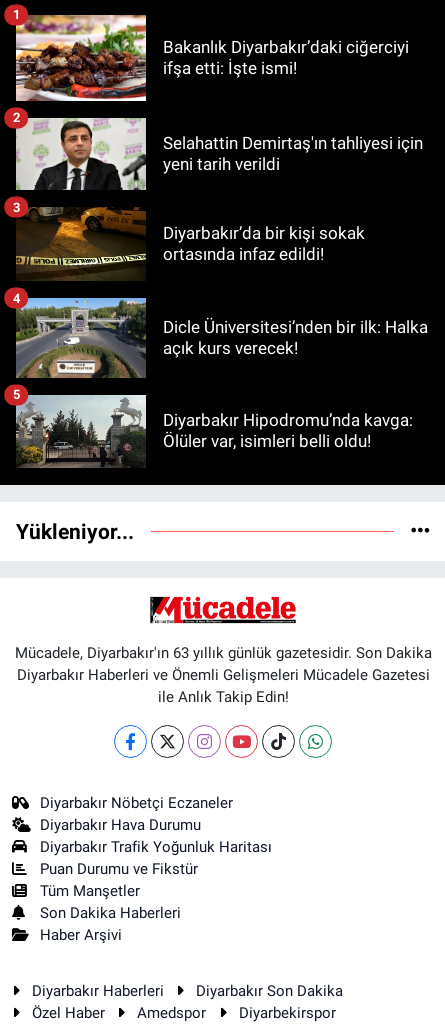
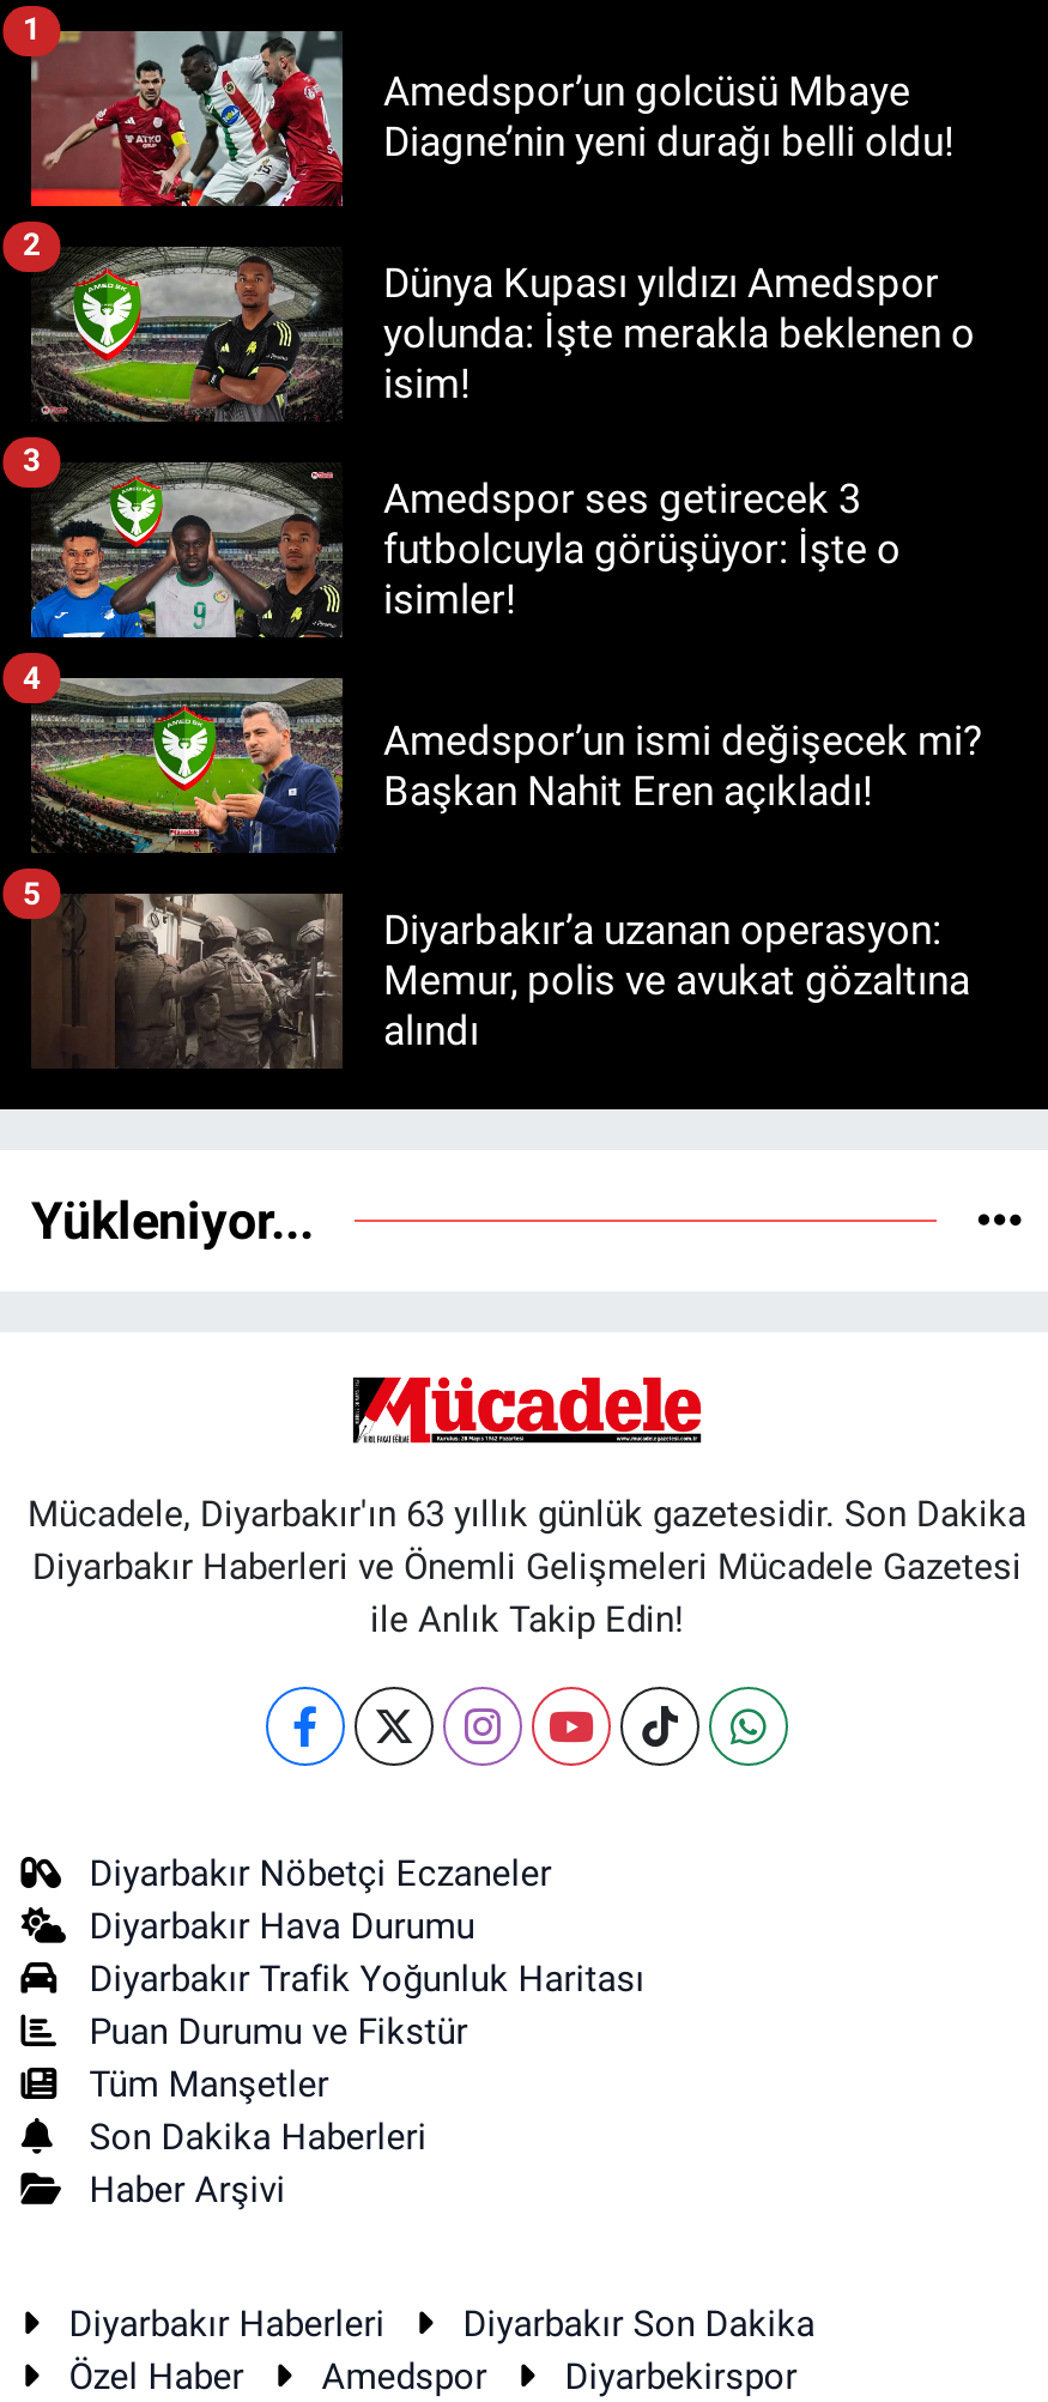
[15,15,409,102] [image] | Bakanlık Diyarbakır’daki ciğerciyi | ifşa etti: İşte ismi! -> [29,31,953,208] [image] | Amedspor’un golcüsü Mbaye | Diagne’nin yeni durağı belli oldu!
[15,117,423,191] [image] | Selahattin Demirtaş'ın tahliyesi için | yeni tarih verildi -> [31,249,975,422] [image] | Dünya Kupası yıldızı Amedspor | yolunda: İşte merakla beklenen o | isim!
[16,207,365,281] [image] | Diyarbakır’da bir kişi sokak | ortasında infaz edildi! -> [29,460,901,640] [image] | Amedspor ses getirecek 3 | futbolcuyla görüşüyor: İşte o | isimler!
[16,297,428,379] [image] | Dicle Üniversitesi’nden bir ilk: Halka | açık kurs verecek! -> [31,676,982,853] [image] | Amedspor’un ismi değişecek mi? | Başkan Nahit Eren açıkladı!
[15,394,413,468] [image] | Diyarbakır Hipodromu’nda kavga: | Ölüler var, isimleri belli oldu! -> [31,891,970,1069] [image] | Diyarbakır’a uzanan operasyon: | Memur, polis ve avukat gözaltına | alındı

